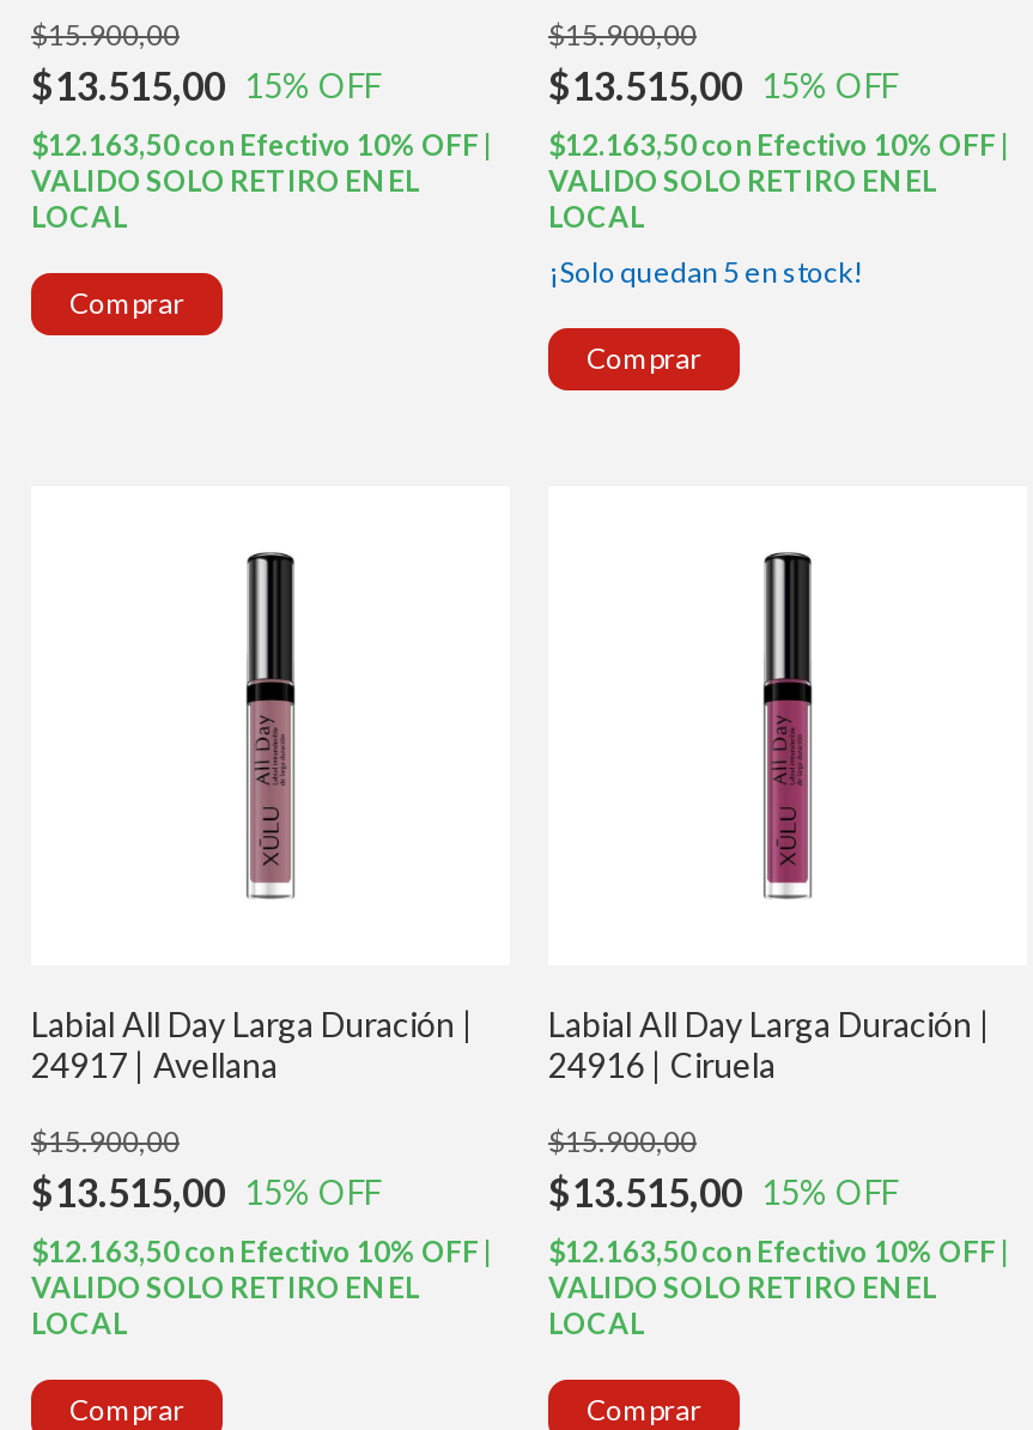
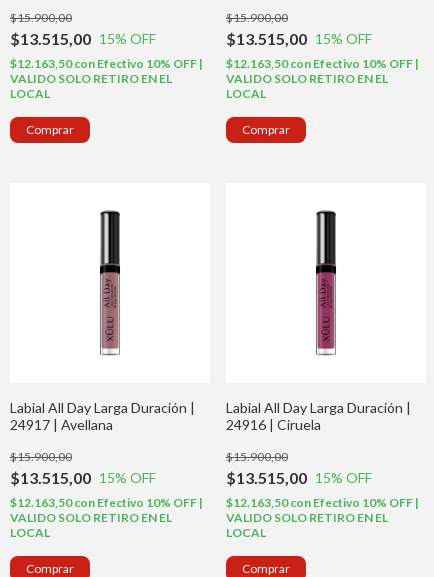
[548,255,864,291] ¡Solo quedan 5 en stock! -> none

